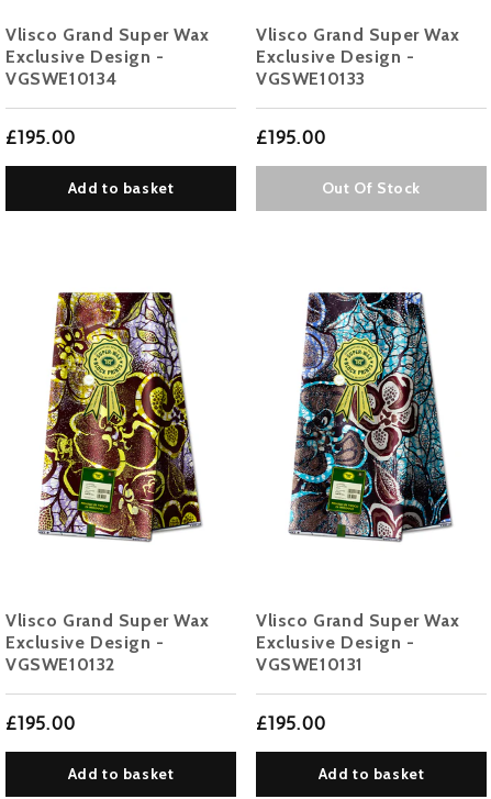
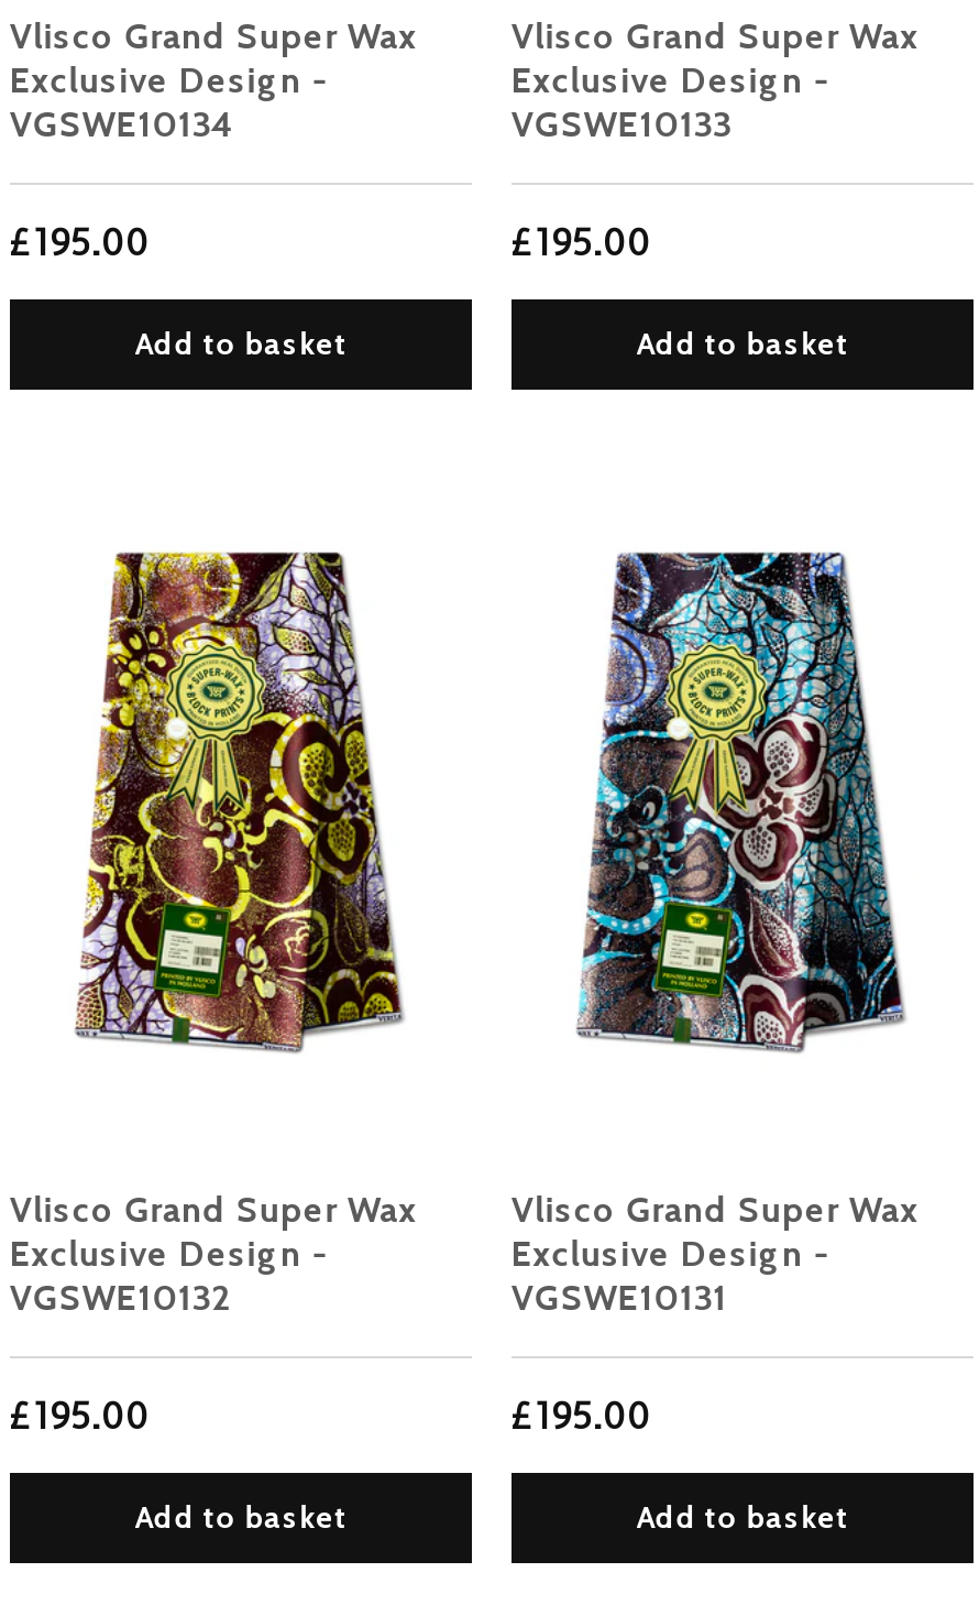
[322,178,421,198] Out Of Stock -> [636,323,849,363] Add to basket

